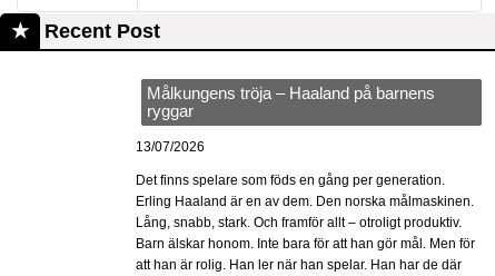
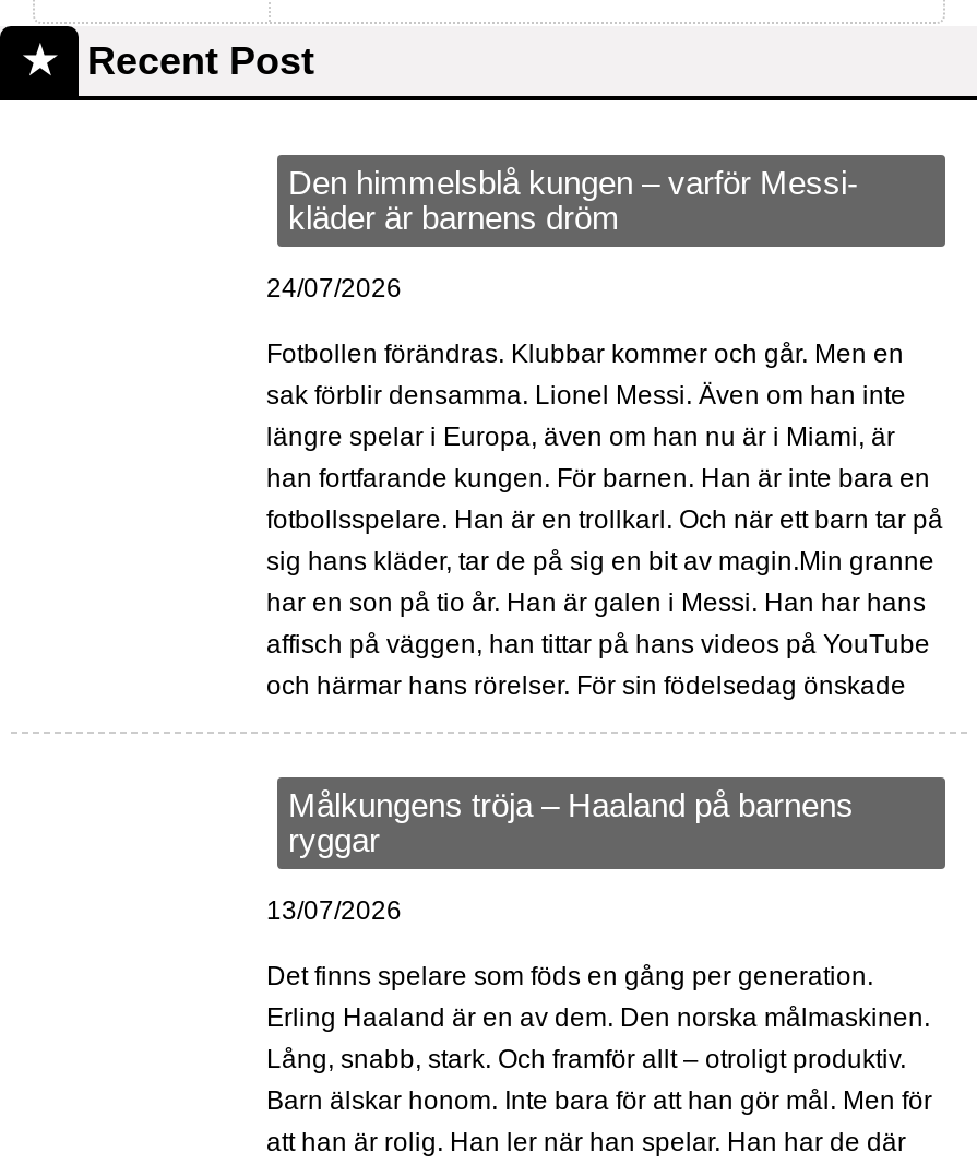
none -> [266,165,943,702] Den himmelsblå kungen – varför Messi- | kläder är barnens dröm | 24/07/2026 | Fotbollen förändras. Klubbar kommer och går. Men en | sak förblir densamma. Lionel Messi. Även om han inte | längre spelar i Europa, även om han nu är i Miami, är | han fortfarande kungen. För barnen. Han är inte bara en | fotbollsspelare. Han är en trollkarl. Och när ett barn tar på | sig hans kläder, tar de på sig en bit av magin.Min granne | har en son på tio år. Han är galen i Messi. Han har hans | affisch på väggen, han tittar på hans videos på YouTube | och härmar hans rörelser. För sin födelsedag önskade

